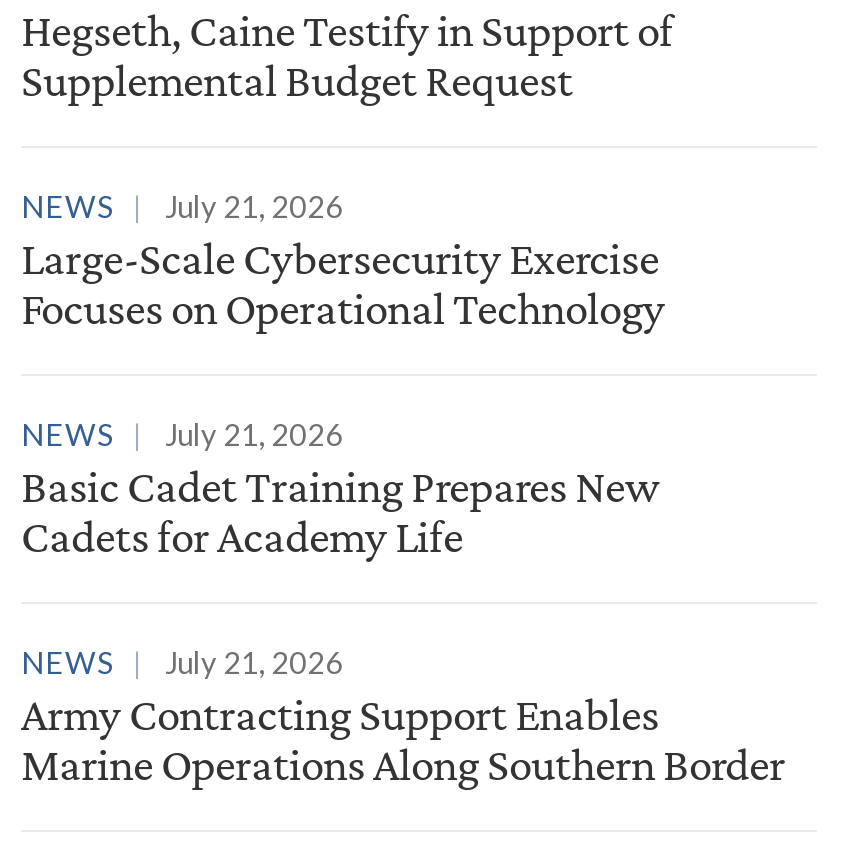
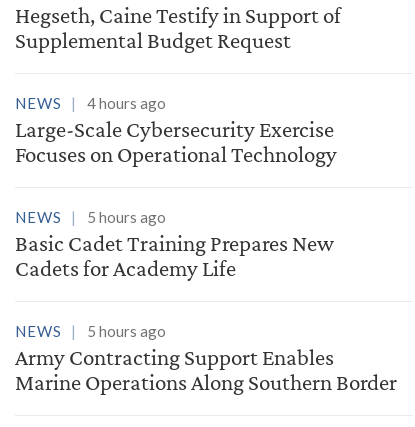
[21,188,343,224] NEWS July 21, 2026 -> [15,94,166,112] NEWS 4 hours ago
[21,416,343,452] NEWS July 21, 2026 -> [15,208,166,226] NEWS 5 hours ago
[21,644,343,680] NEWS July 21, 2026 -> [15,322,166,340] NEWS 5 hours ago

